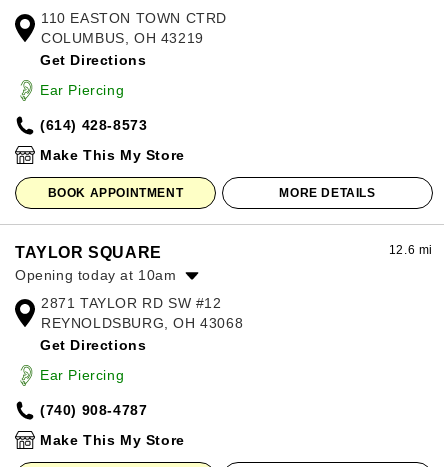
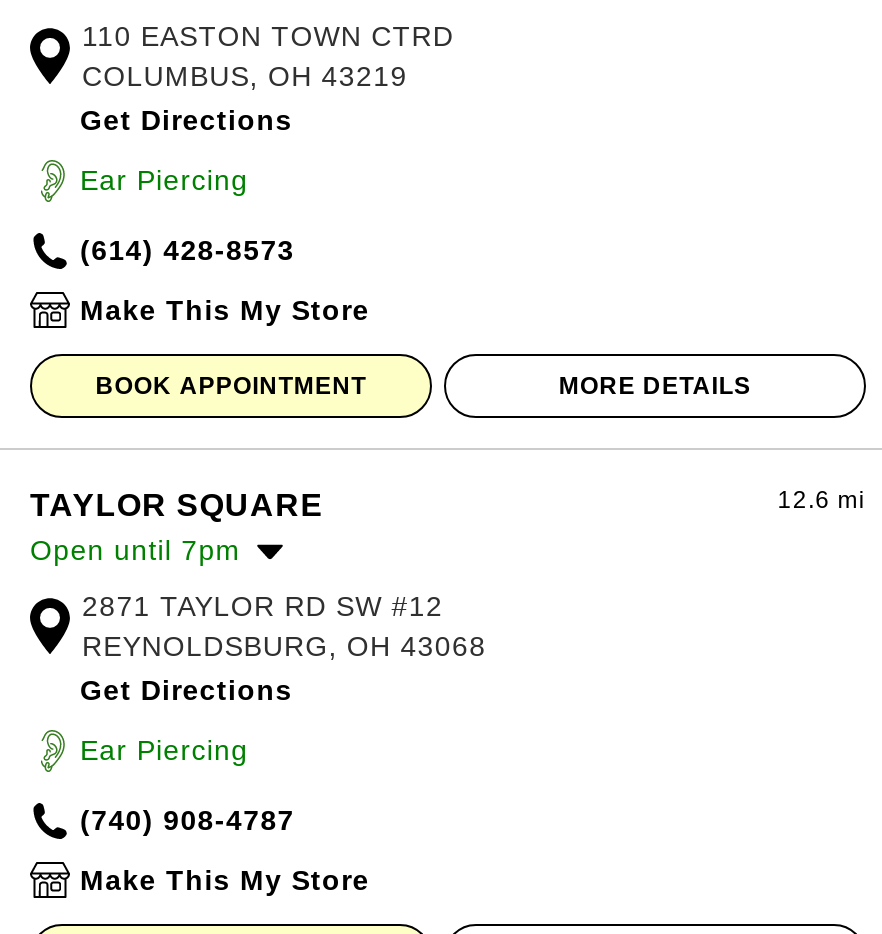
[15,267,177,283] Opening today at 10am -> [30,535,241,567] Open until 7pm

